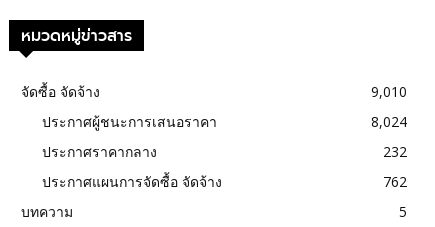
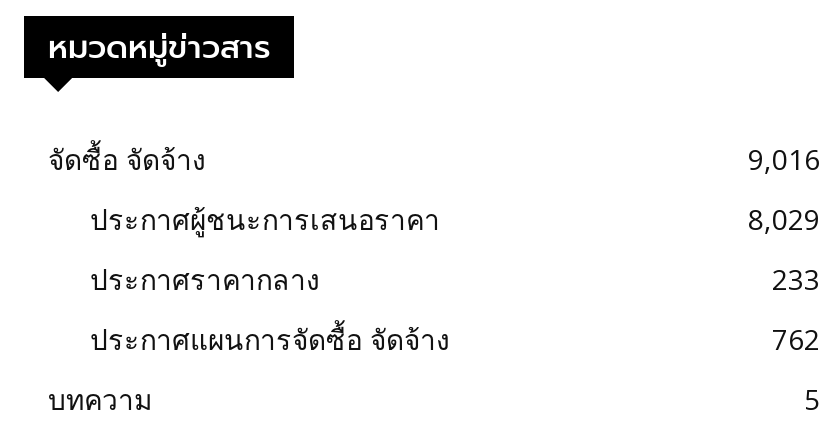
[371,82,407,101] 9,010 -> [748,141,820,179] 9,016
[371,112,407,131] 8,024 -> [748,201,820,239] 8,029
[383,142,407,161] 232 -> [772,261,820,299] 233

